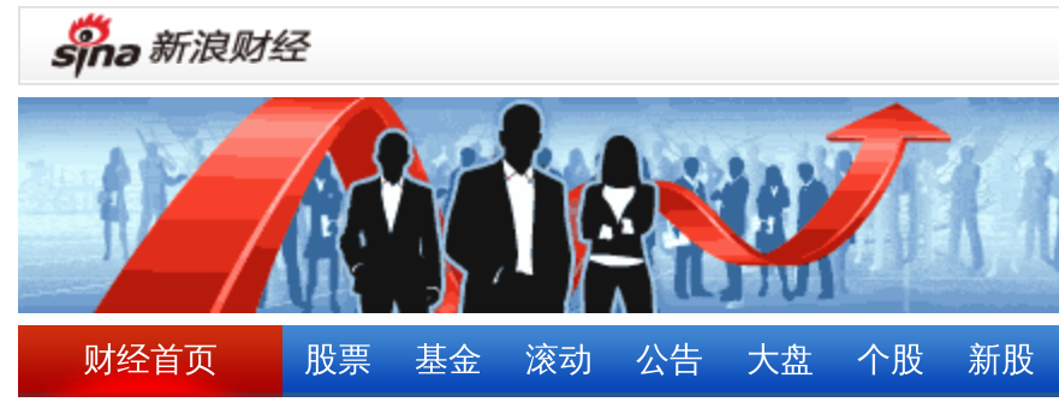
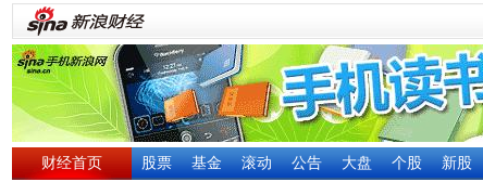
[16,95,1052,316] [image] -> [11,43,480,143] [image]

